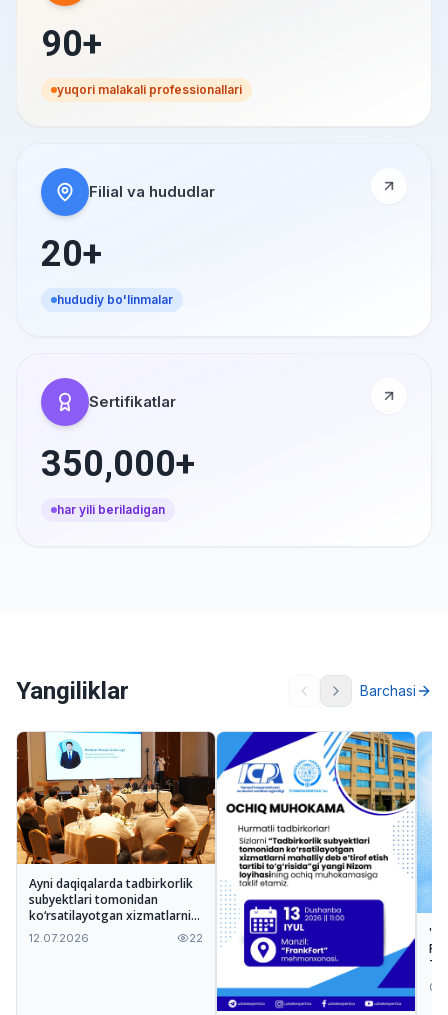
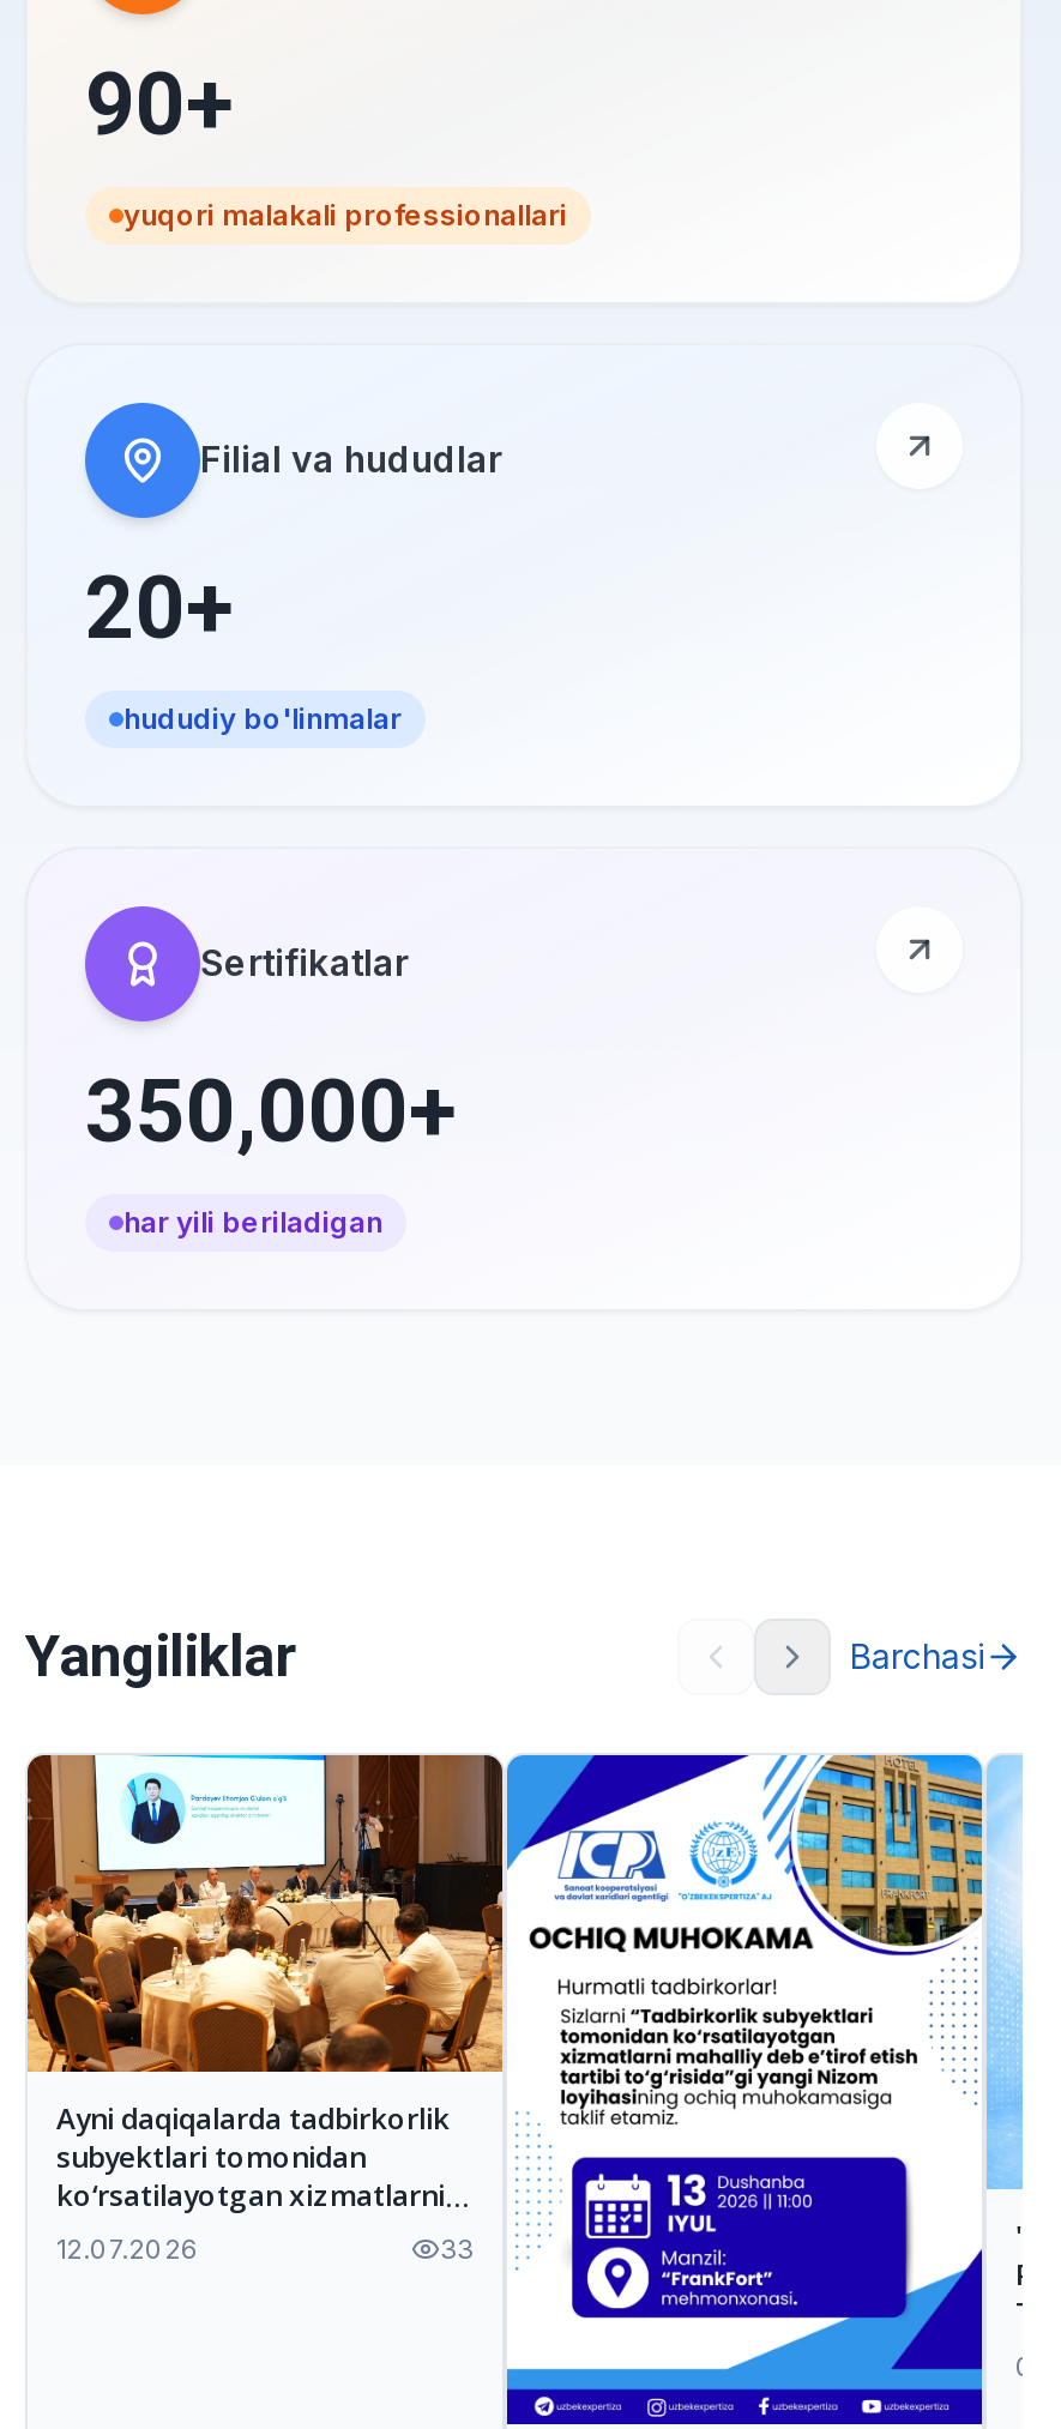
[189,931,203,945] 22 -> [440,2233,474,2266] 33

